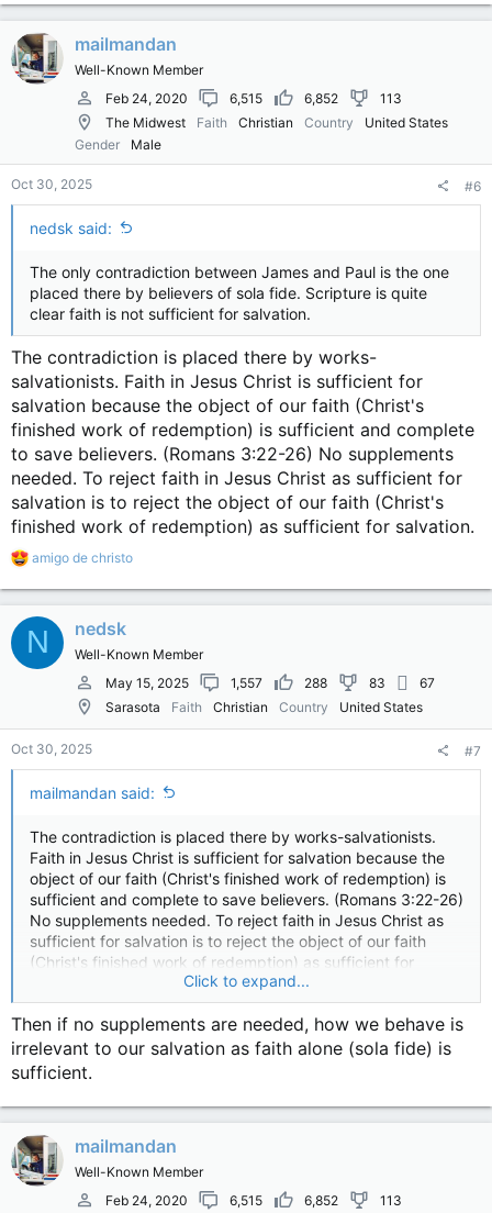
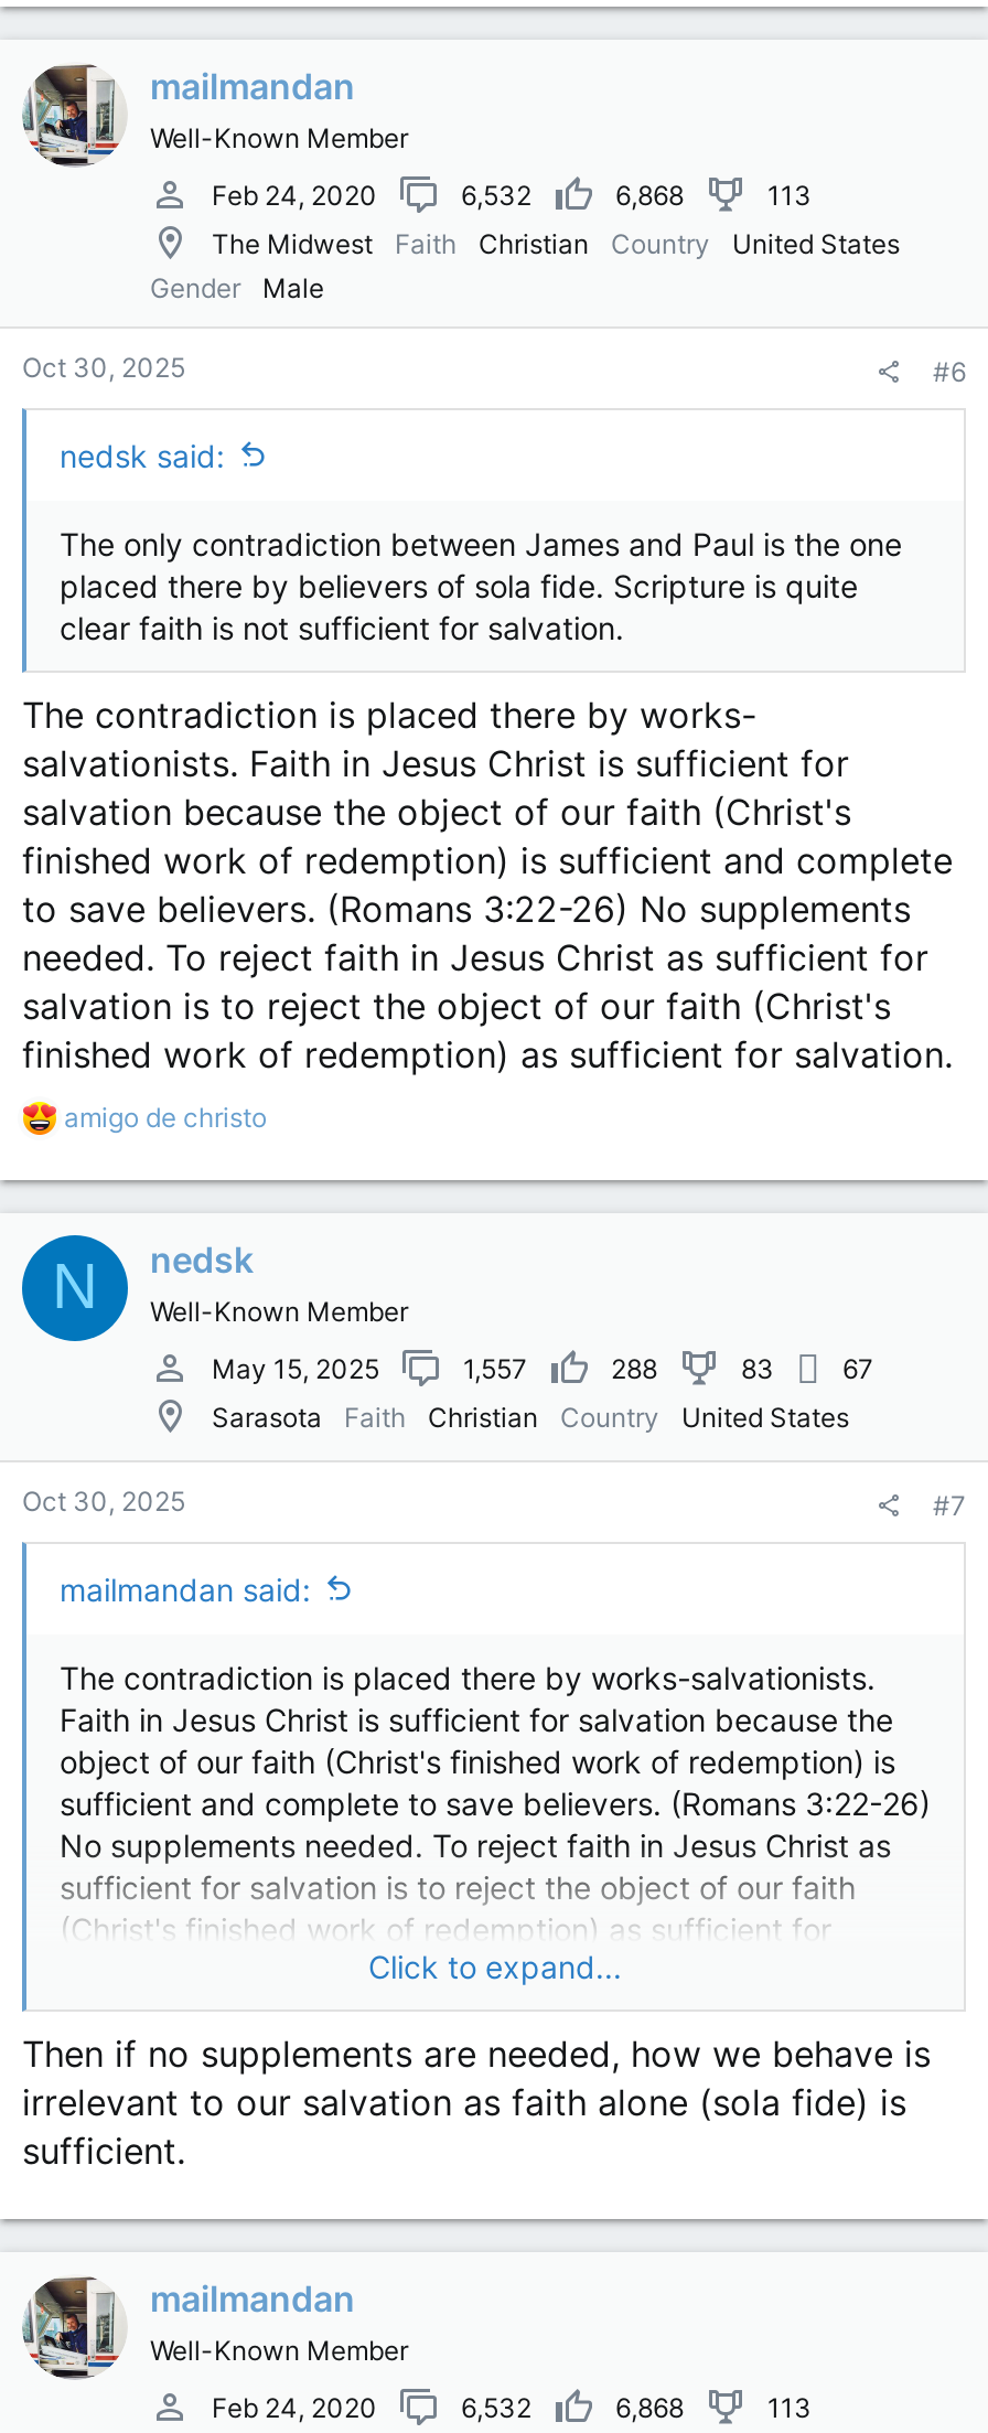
[230,90,262,106] 6,515 -> [461,178,531,211] 6,532
[304,90,338,106] 6,852 -> [615,178,684,211] 6,868
[230,1192,262,1208] 6,515 -> [461,2390,531,2423] 6,532
[304,1192,338,1208] 6,852 -> [615,2390,684,2423] 6,868

